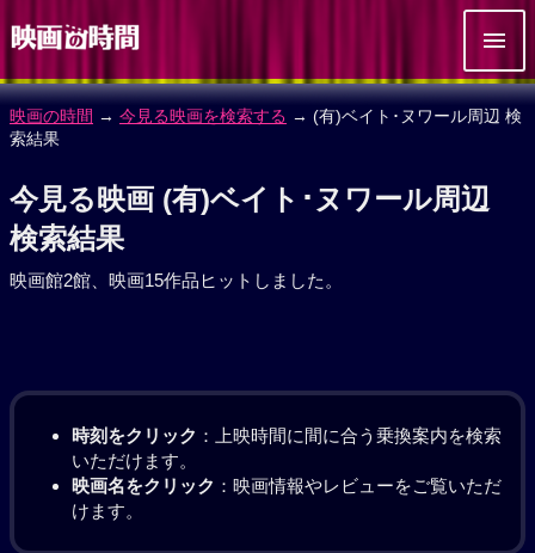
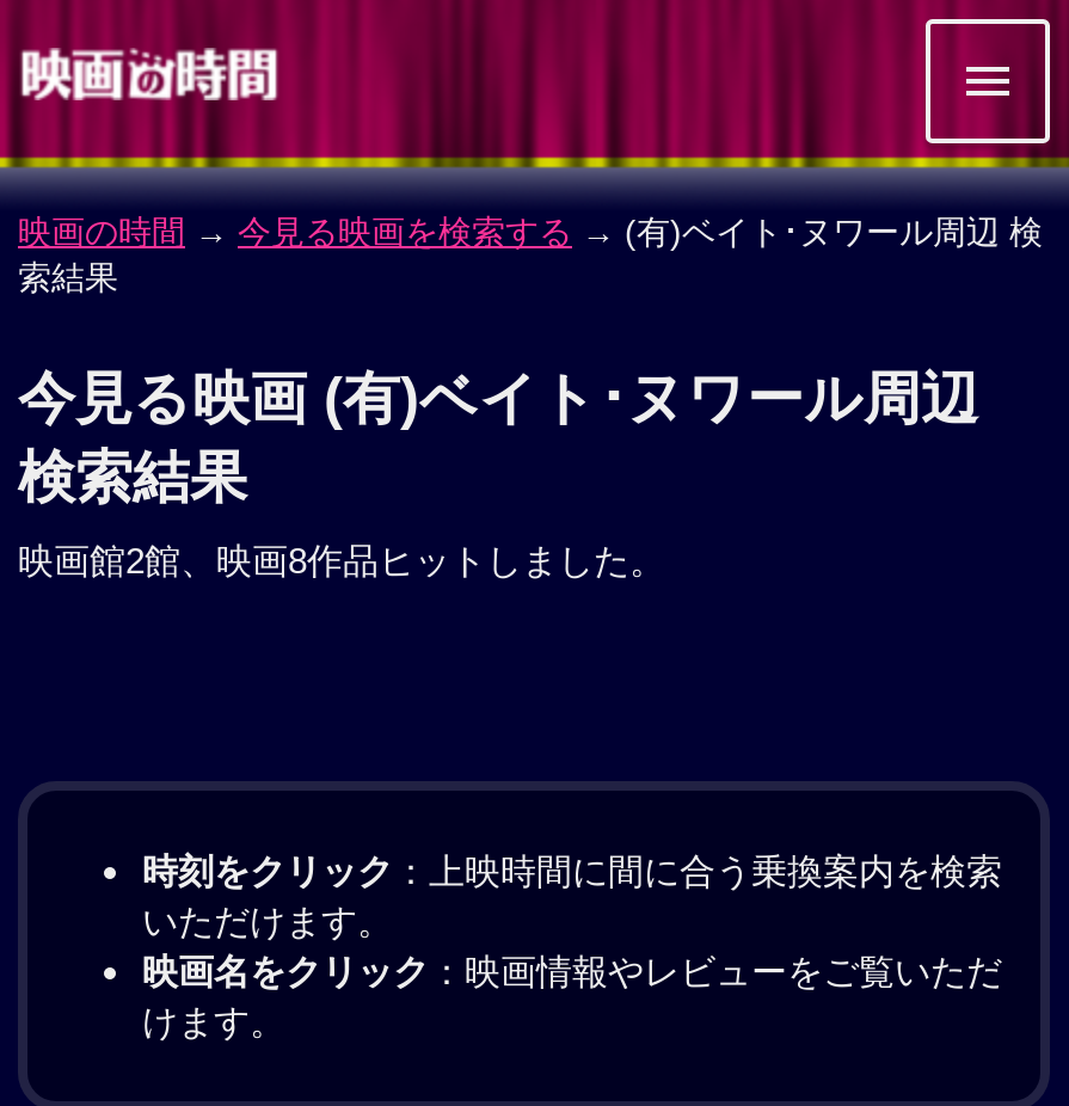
[10,270,343,290] 映画館2館、映画15作品ヒットしました。 -> [18,540,665,580] 映画館2館、映画8作品ヒットしました。

